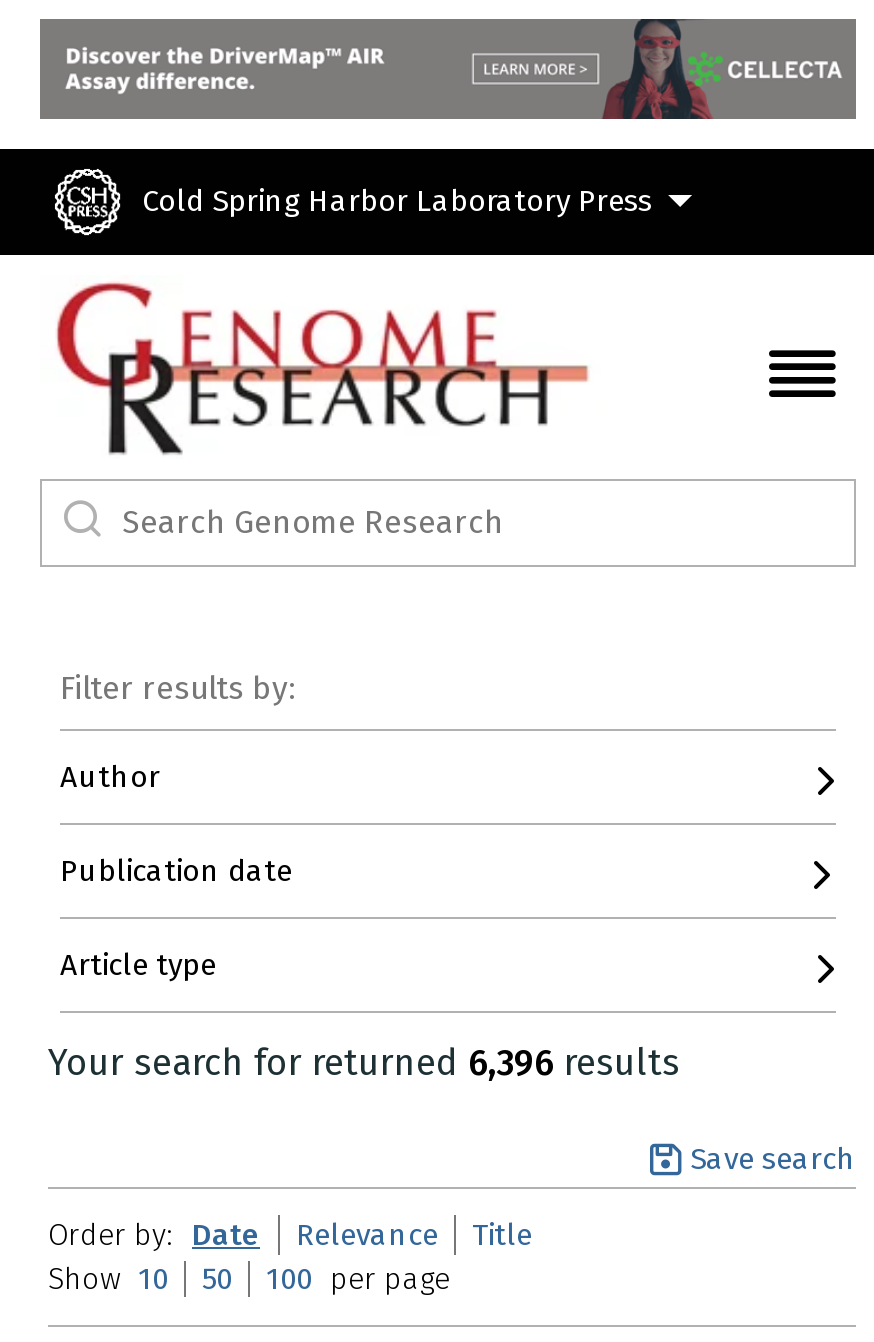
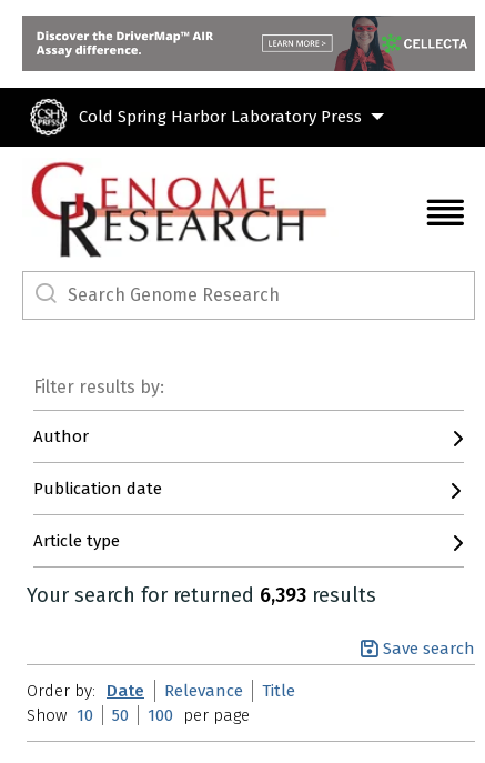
[48,1041,680,1085] Your search for returned 6,396 results -> [27,583,376,607] Your search for returned 6,393 results

